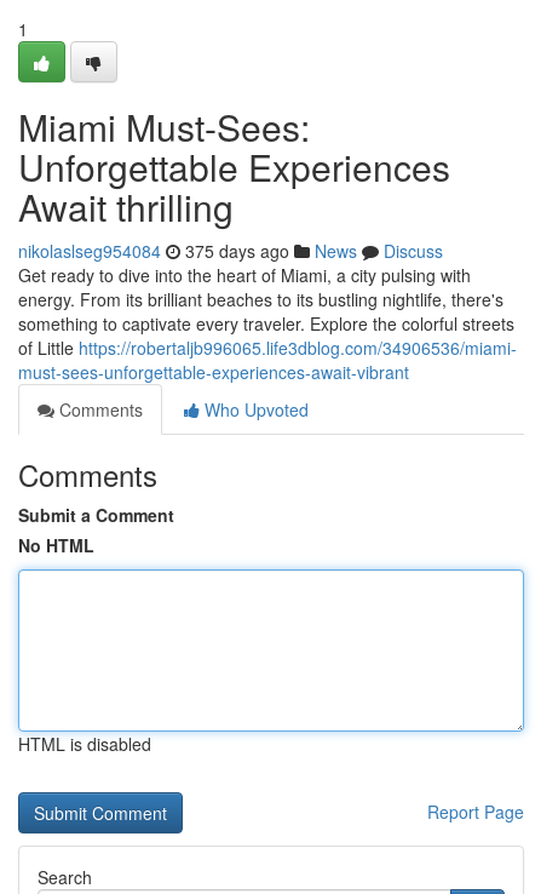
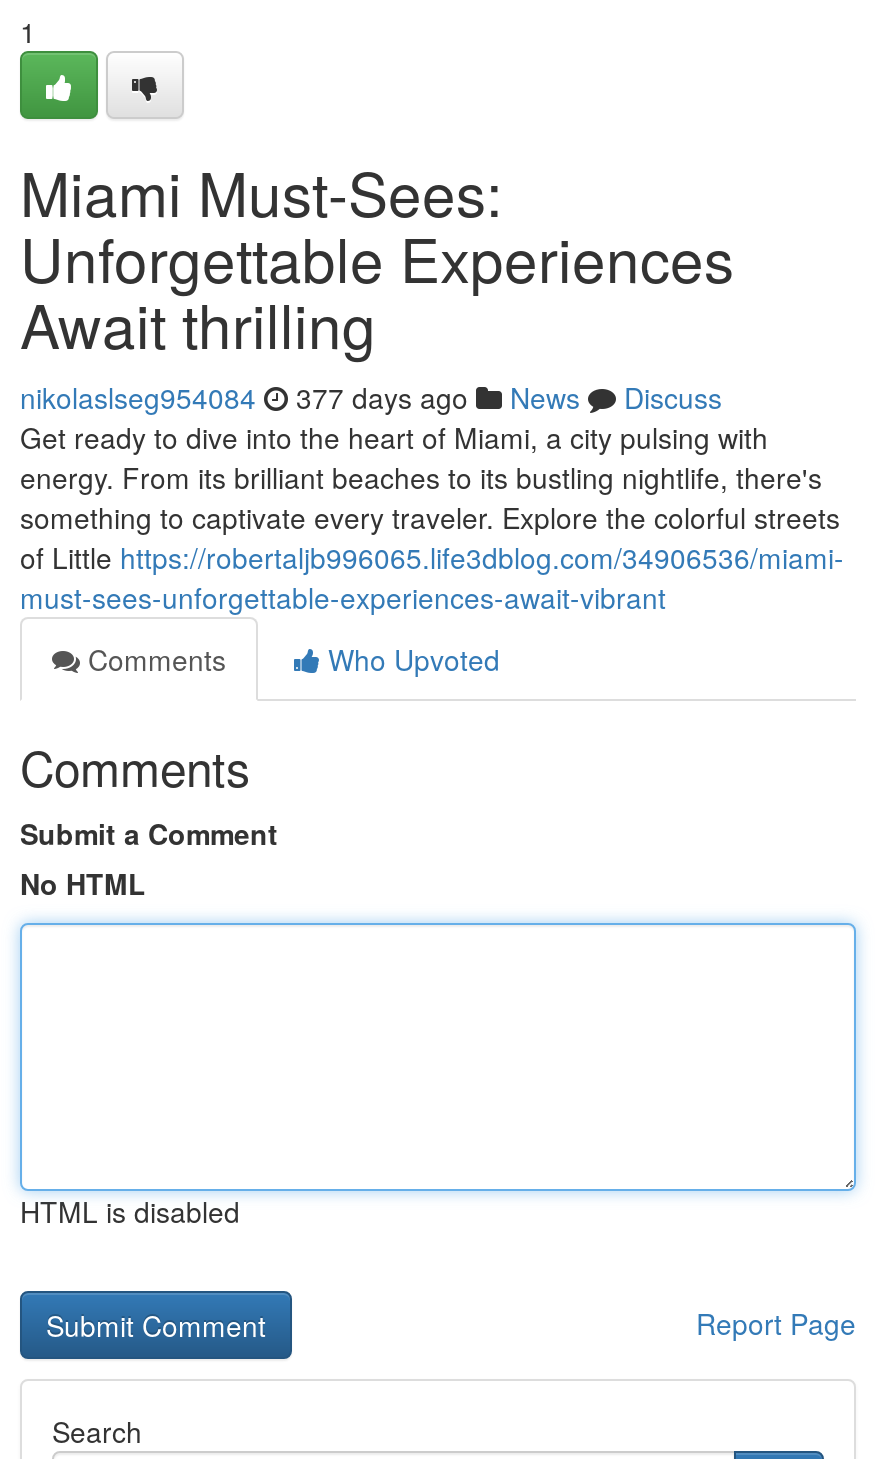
[18,239,443,263] nikolaslseg954084 375 days ago News Discuss -> [20,377,722,417] nikolaslseg954084 377 days ago News Discuss

